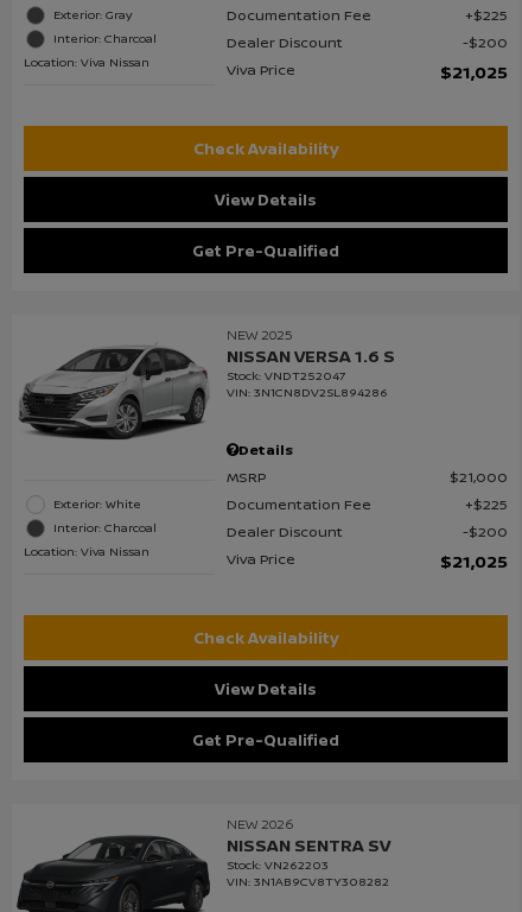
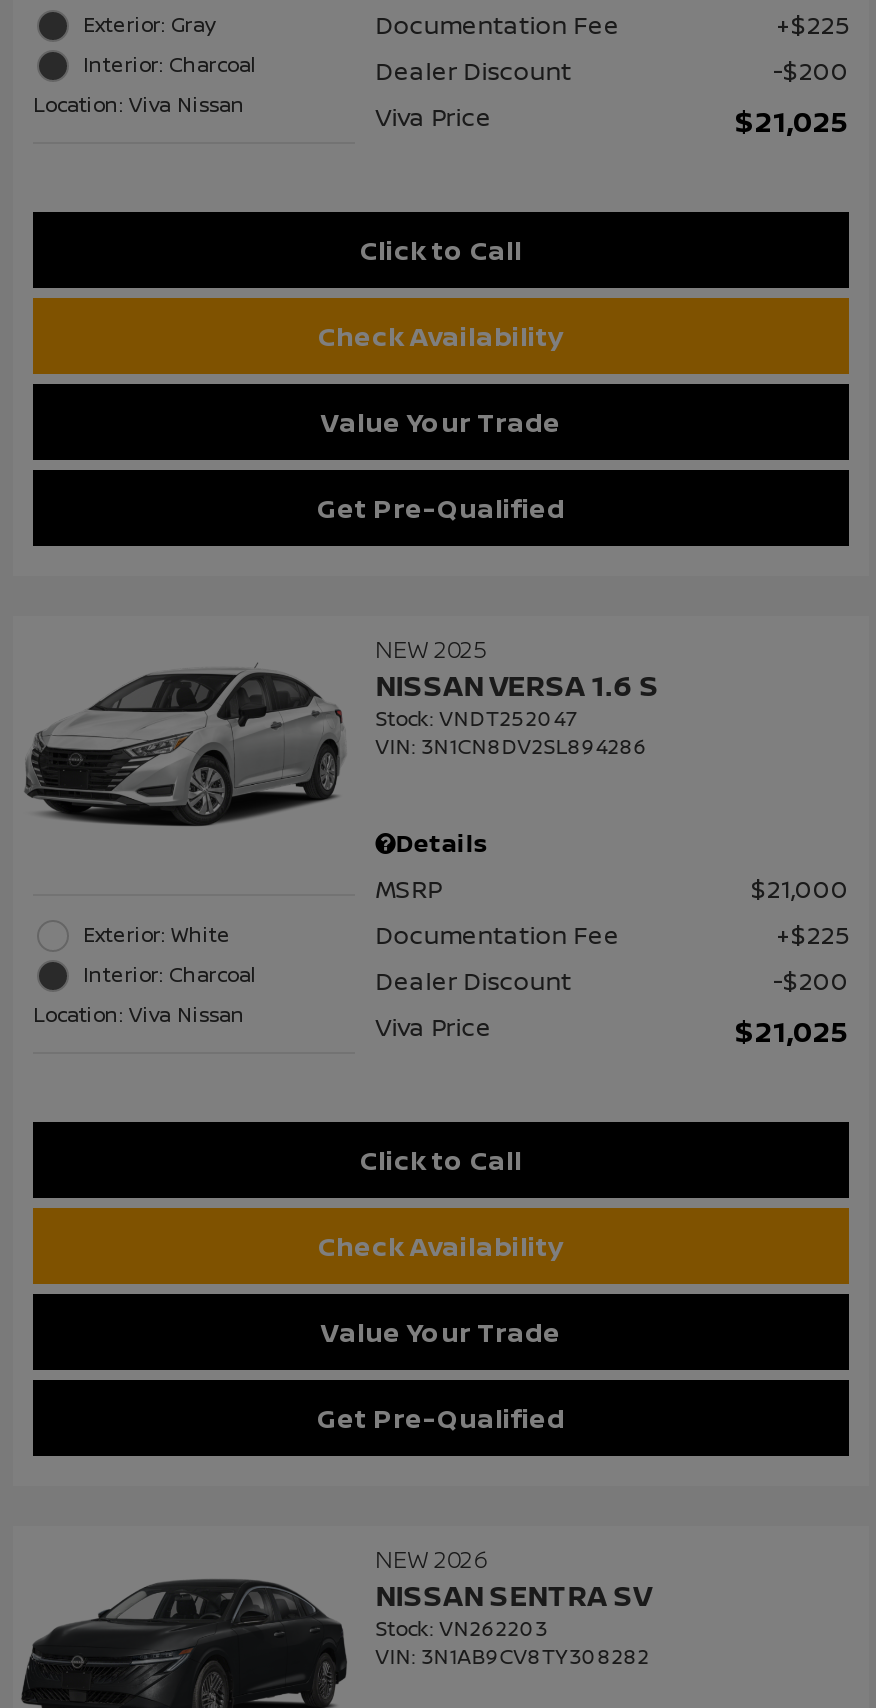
none -> [360,233,522,269] Click to Call
[215,189,317,211] View Details -> [321,405,561,441] Value Your Trade
none -> [360,1143,522,1179] Click to Call
[215,679,317,700] View Details -> [321,1315,561,1351] Value Your Trade

